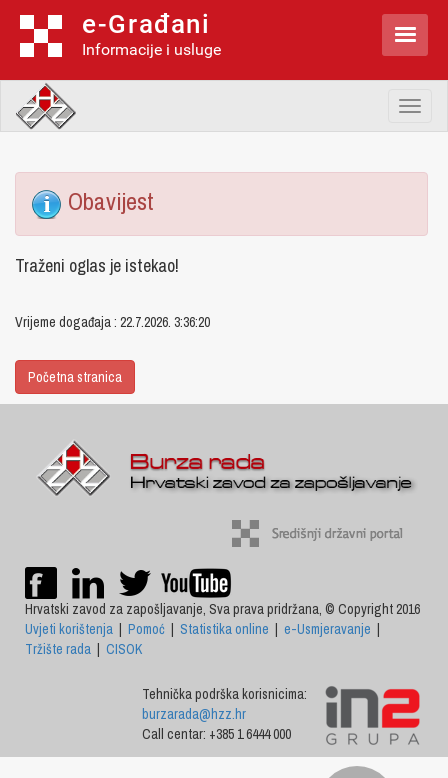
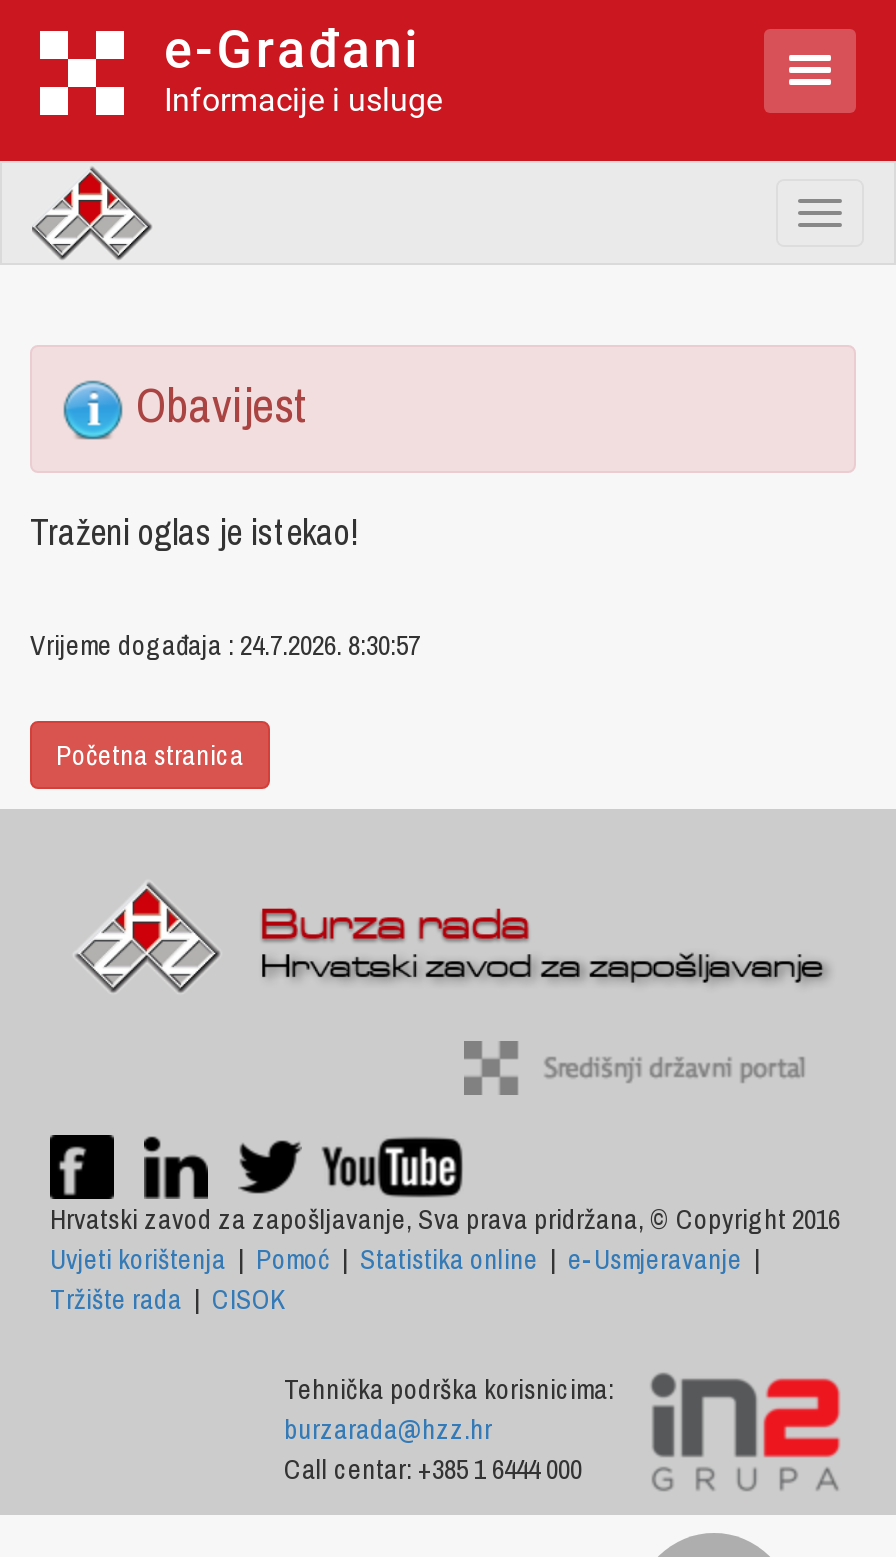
[15,313,210,331] Vrijeme događaja : 22.7.2026. 3:36:20 -> [30,627,420,663] Vrijeme događaja : 24.7.2026. 8:30:57

